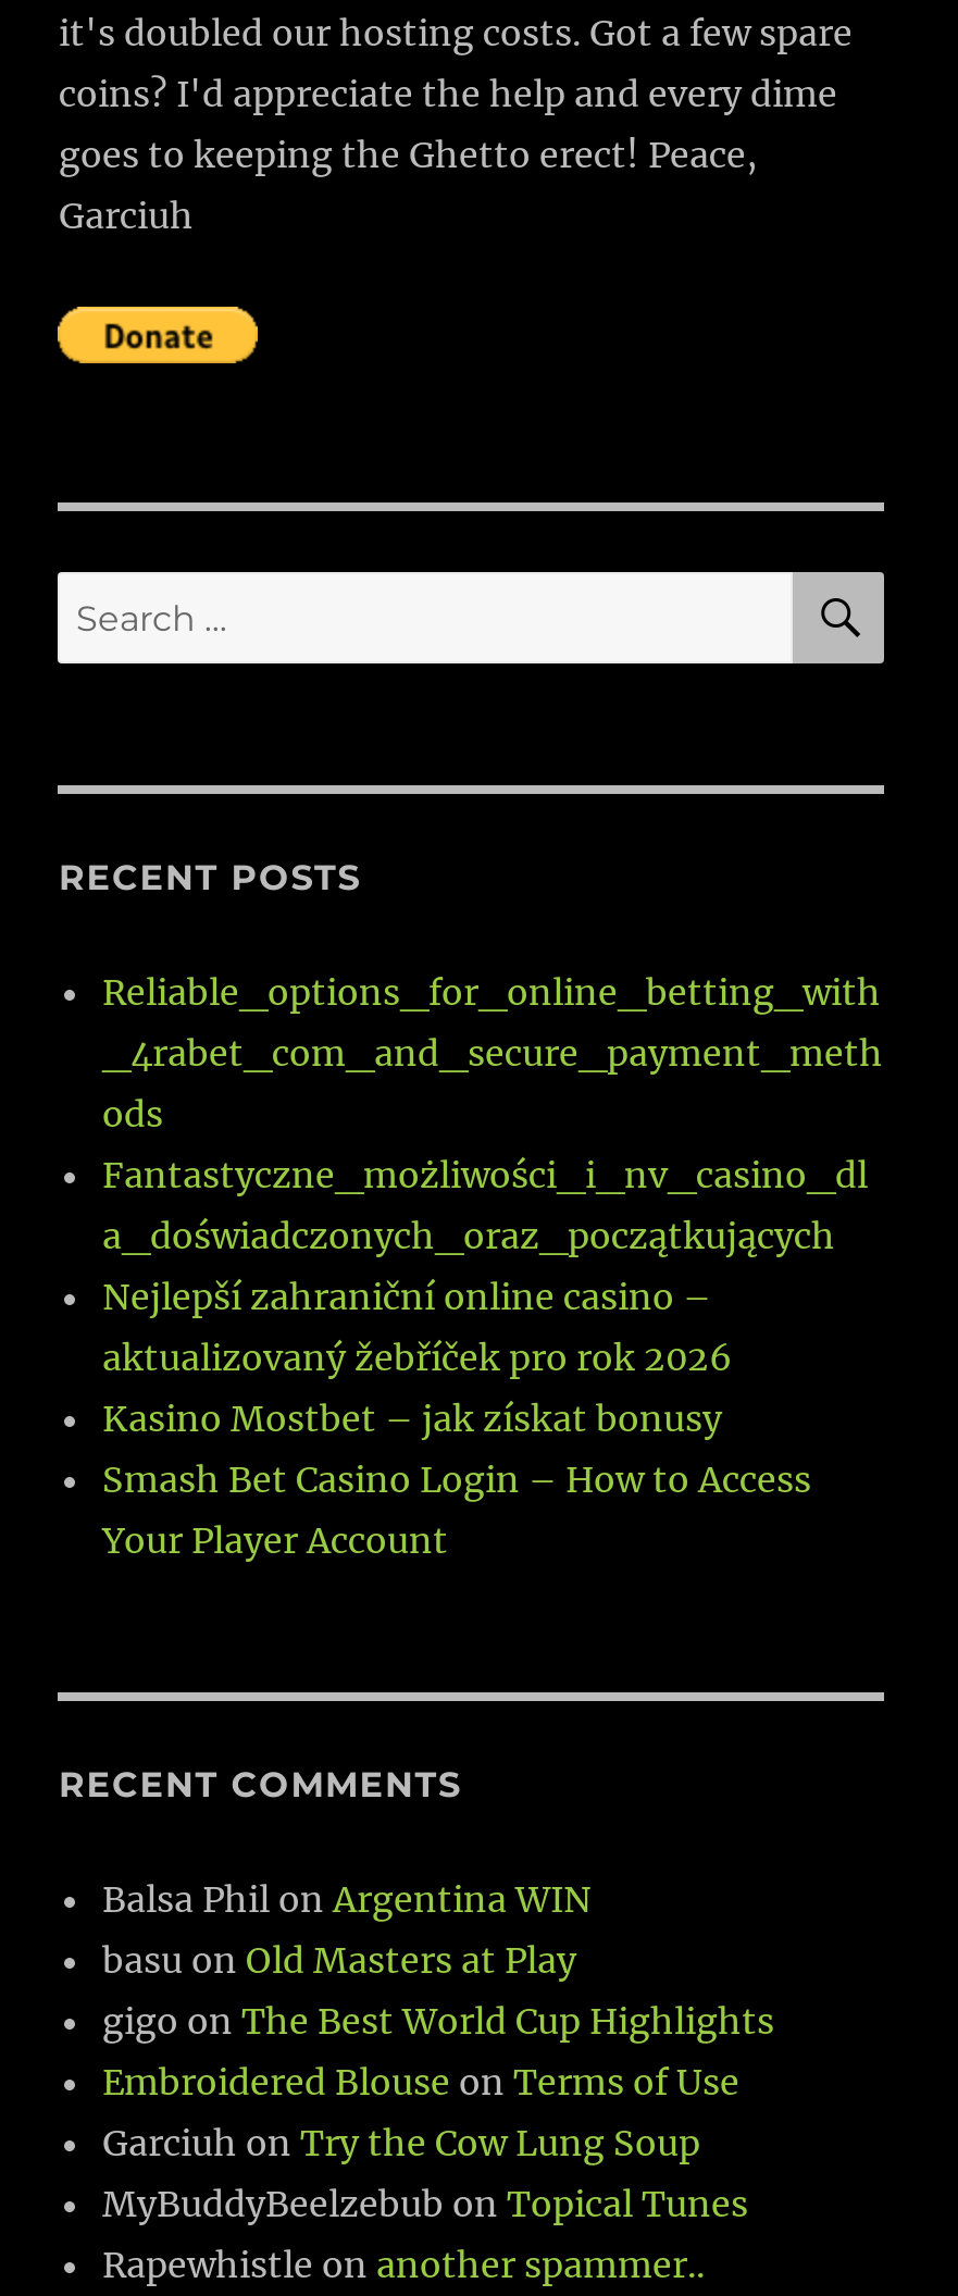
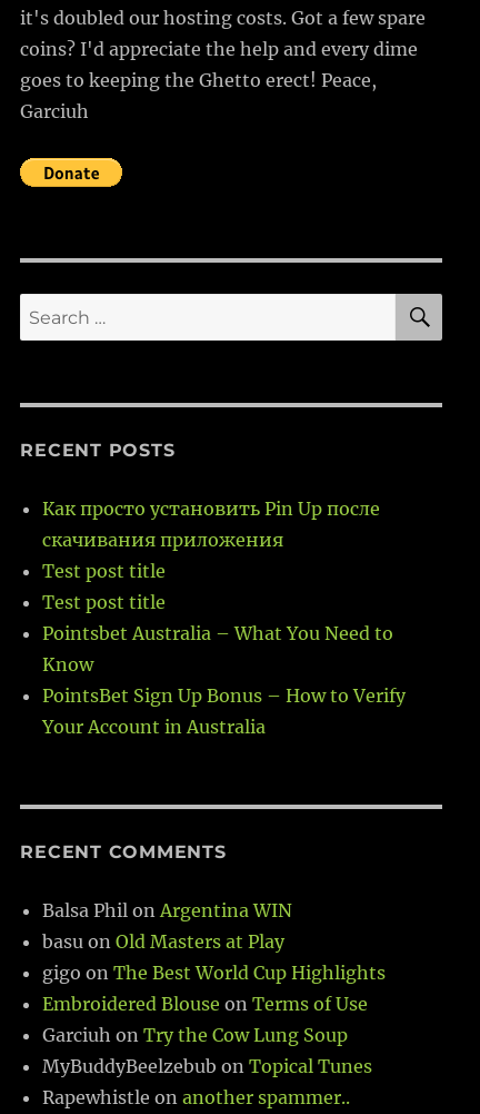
[102,971,883,1562] Reliable_options_for_online_betting_with | _4rabet_com_and_secure_payment_meth | ods | Fantastyczne_możliwości_i_nv_casino_dl | a_doświadczonych_oraz_początkujących | Nejlepší zahraniční online casino – | aktualizovaný žebříček pro rok 2026 | Kasino Mostbet – jak získat bonusy | Smash Bet Casino Login – How to Access | Your Player Account -> [43,498,406,738] Как просто установить Pin Up после | скачивания приложения | Test post title | Test post title | Pointsbet Australia – What You Need to | Know | PointsBet Sign Up Bonus – How to Verify | Your Account in Australia

